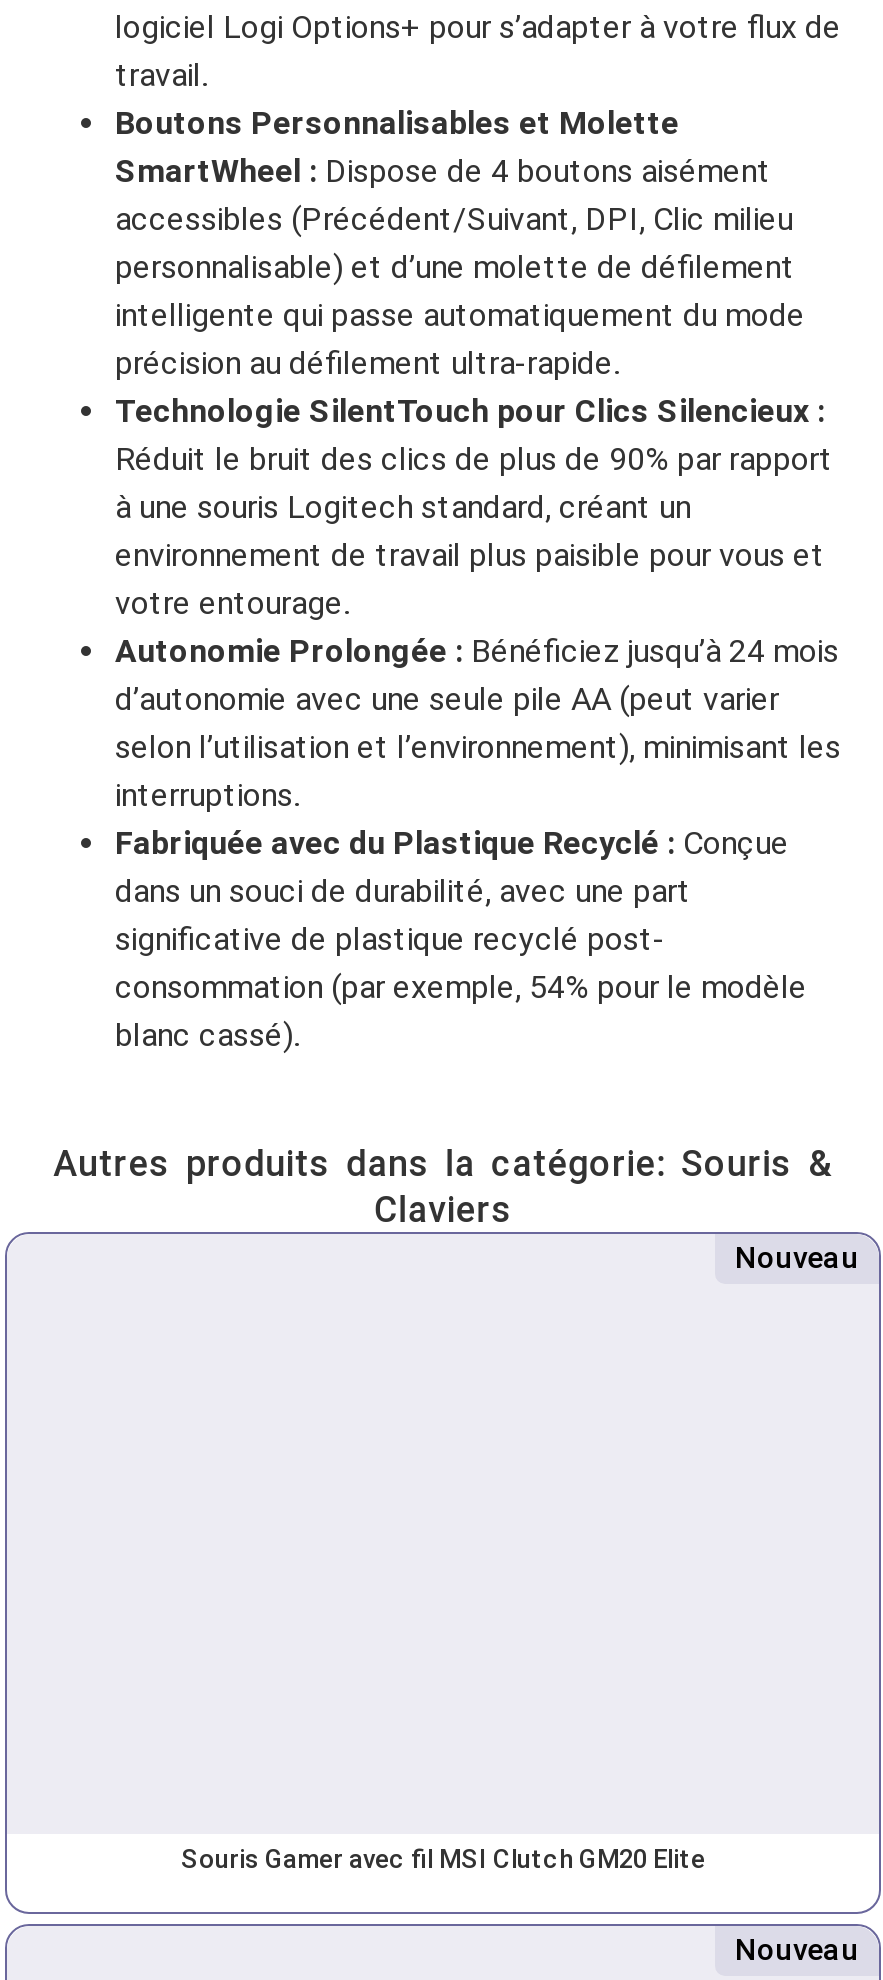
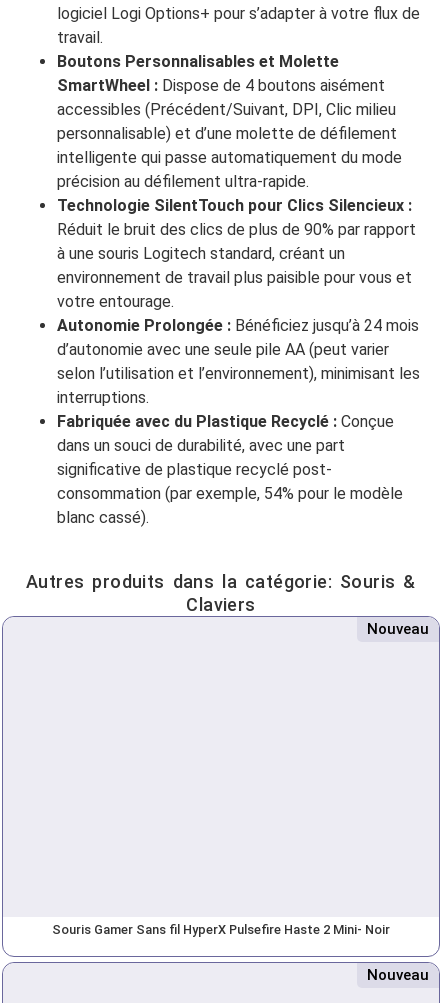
[181,1843,705,1873] Souris Gamer avec fil MSI Clutch GM20 Elite -> [52,922,390,937] Souris Gamer Sans fil HyperX Pulsefire Haste 2 Mini- Noir

